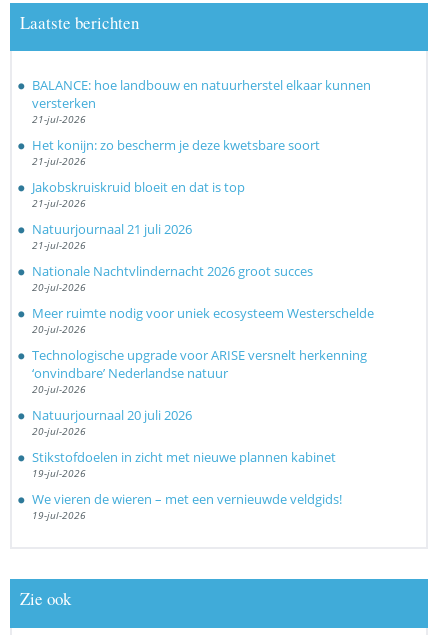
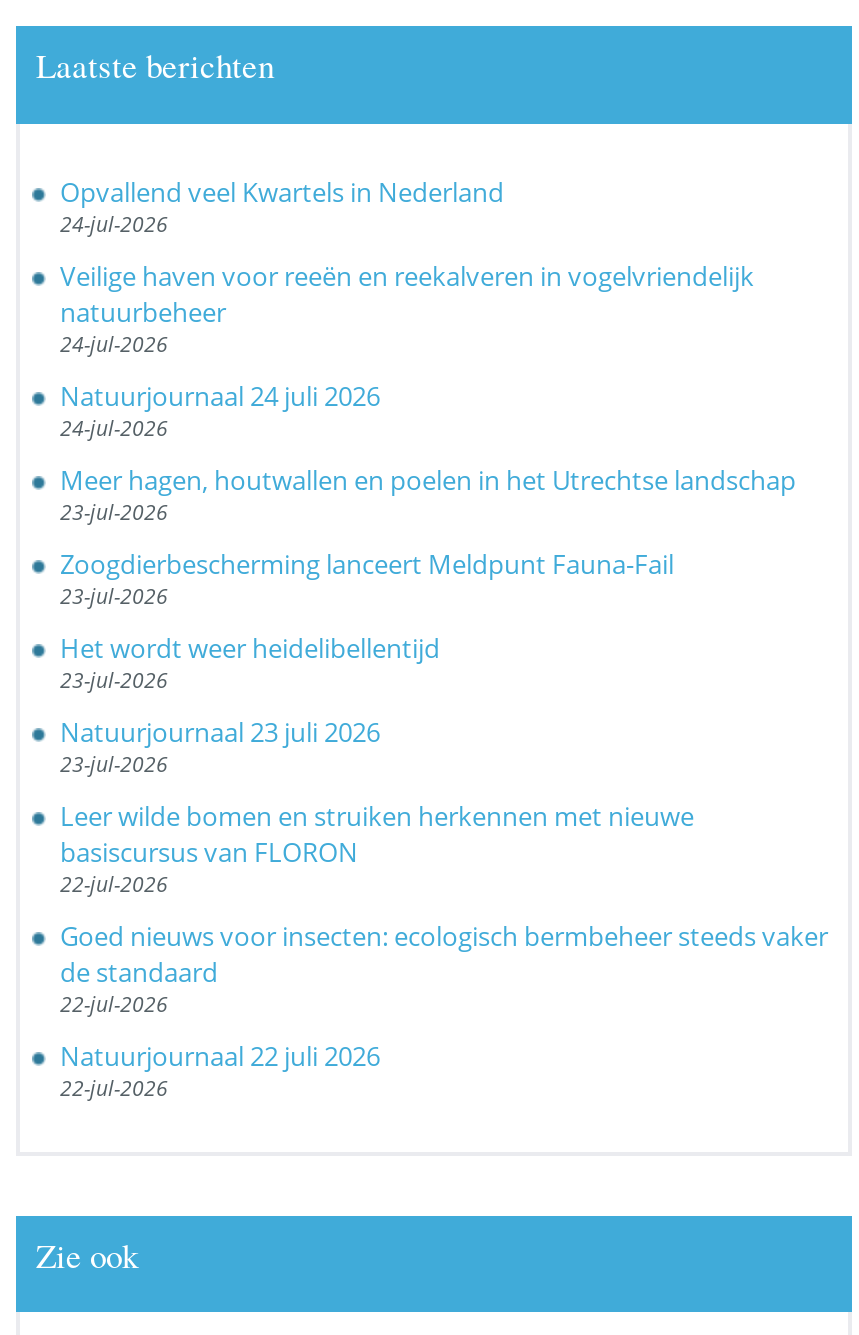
[32,76,371,126] BALANCE: hoe landbouw en natuurherstel elkaar kunnen | versterken | 21-jul-2026 -> [60,173,504,237] Opvallend veel Kwartels in Nederland | 24-jul-2026
[32,136,320,168] Het konijn: zo bescherm je deze kwetsbare soort | 21-jul-2026 -> [60,257,754,357] Veilige haven voor reeën en reekalveren in vogelvriendelijk | natuurbeheer | 24-jul-2026
[32,178,245,210] Jakobskruiskruid bloeit en dat is top | 21-jul-2026 -> [60,377,380,441] Natuurjournaal 24 juli 2026 | 24-jul-2026
[32,220,192,252] Natuurjournaal 21 juli 2026 | 21-jul-2026 -> [60,461,796,525] Meer hagen, houtwallen en poelen in het Utrechtse landschap | 23-jul-2026
[32,262,313,294] Nationale Nachtvlindernacht 2026 groot succes | 20-jul-2026 -> [60,545,674,609] Zoogdierbescherming lanceert Meldpunt Fauna-Fail | 23-jul-2026
[32,304,374,336] Meer ruimte nodig voor uniek ecosysteem Westerschelde | 20-jul-2026 -> [60,629,440,693] Het wordt weer heidelibellentijd | 23-jul-2026
[32,346,367,396] Technologische upgrade voor ARISE versnelt herkenning | ‘onvindbare’ Nederlandse natuur | 20-jul-2026 -> [60,713,380,777] Natuurjournaal 23 juli 2026 | 23-jul-2026
[32,406,192,438] Natuurjournaal 20 juli 2026 | 20-jul-2026 -> [60,797,694,897] Leer wilde bomen en struiken herkennen met nieuwe | basiscursus van FLORON | 22-jul-2026
[32,448,336,480] Stikstofdoelen in zicht met nieuwe plannen kabinet | 19-jul-2026 -> [60,917,828,1017] Goed nieuws voor insecten: ecologisch bermbeheer steeds vaker | de standaard | 22-jul-2026
[32,490,342,522] We vieren de wieren – met een vernieuwde veldgids! | 19-jul-2026 -> [60,1037,380,1101] Natuurjournaal 22 juli 2026 | 22-jul-2026

